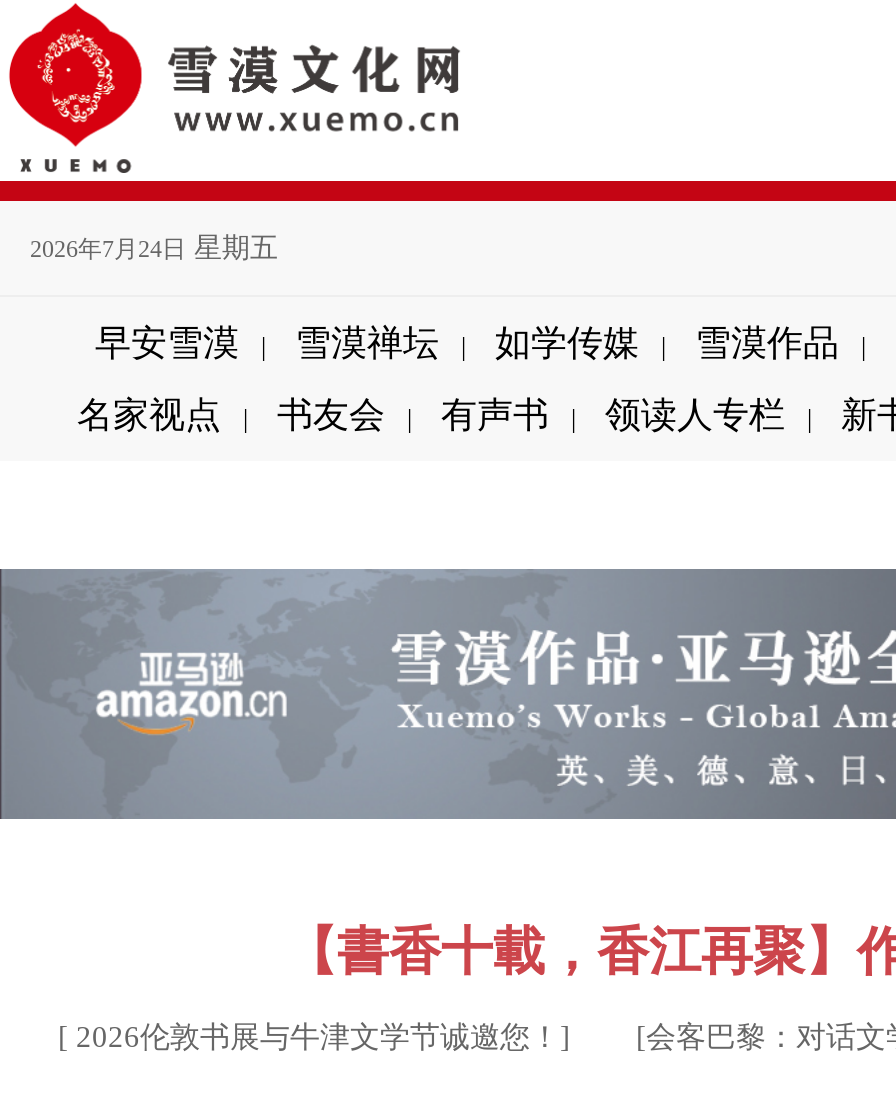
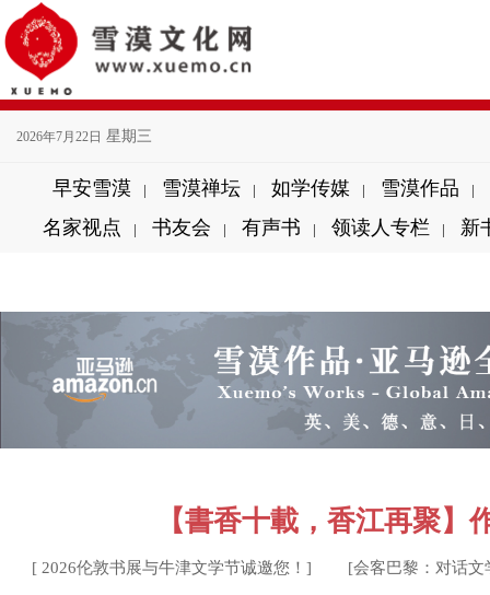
[30,232,286,262] 2026年7月24日星期五 -> [16,127,156,144] 2026年7月22日星期三

